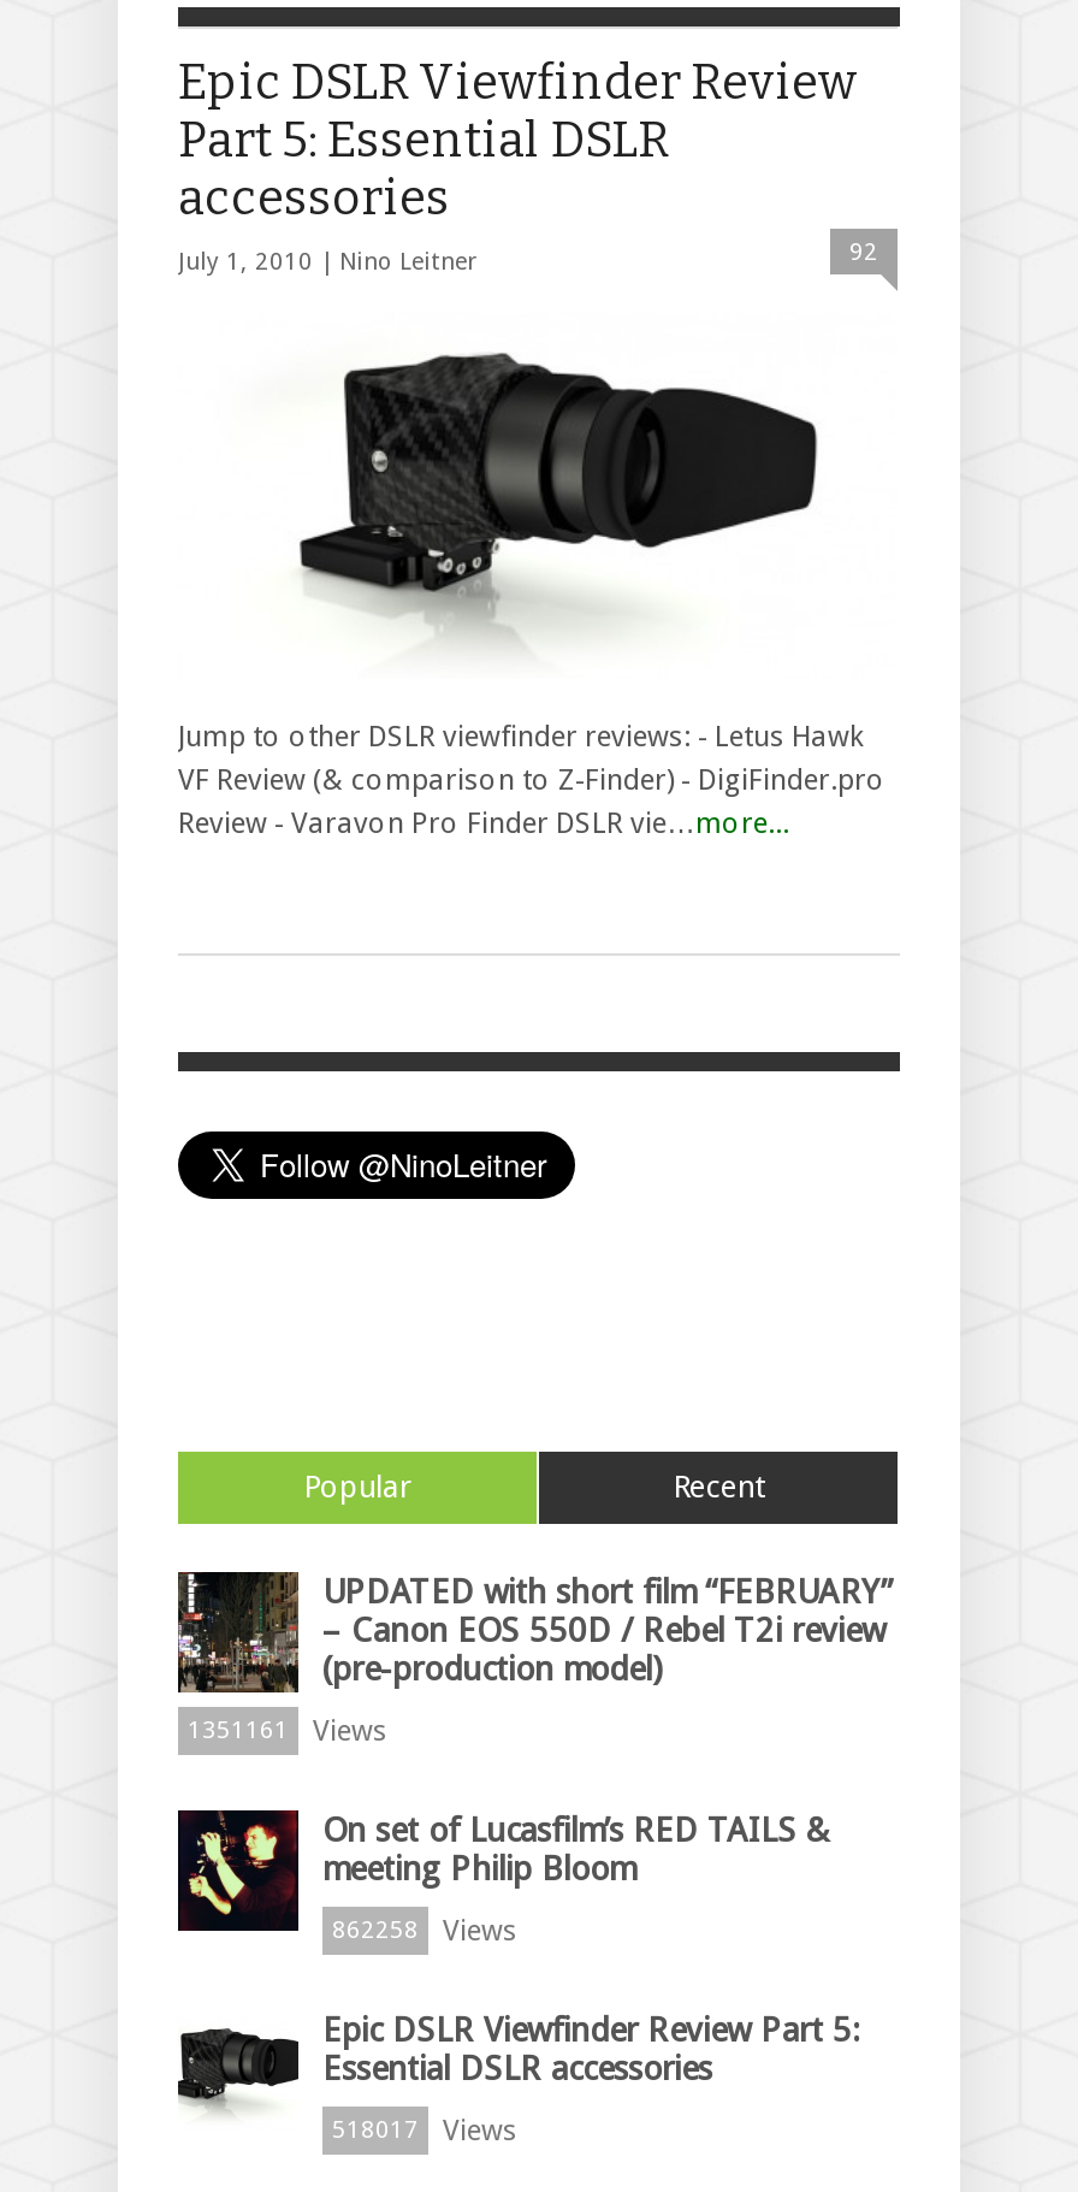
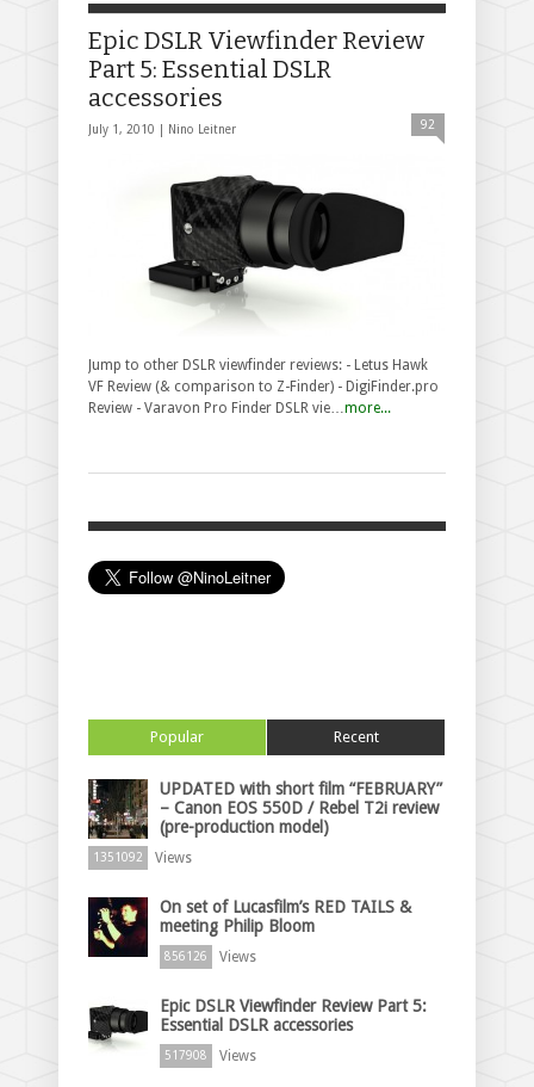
[188,1714,387,1747] 1351161 Views -> [93,849,192,866] 1351092 Views
[332,1913,517,1947] 862258 Views -> [164,948,256,965] 856126 Views
[332,2113,517,2147] 518017 Views -> [164,1047,256,1064] 517908 Views

